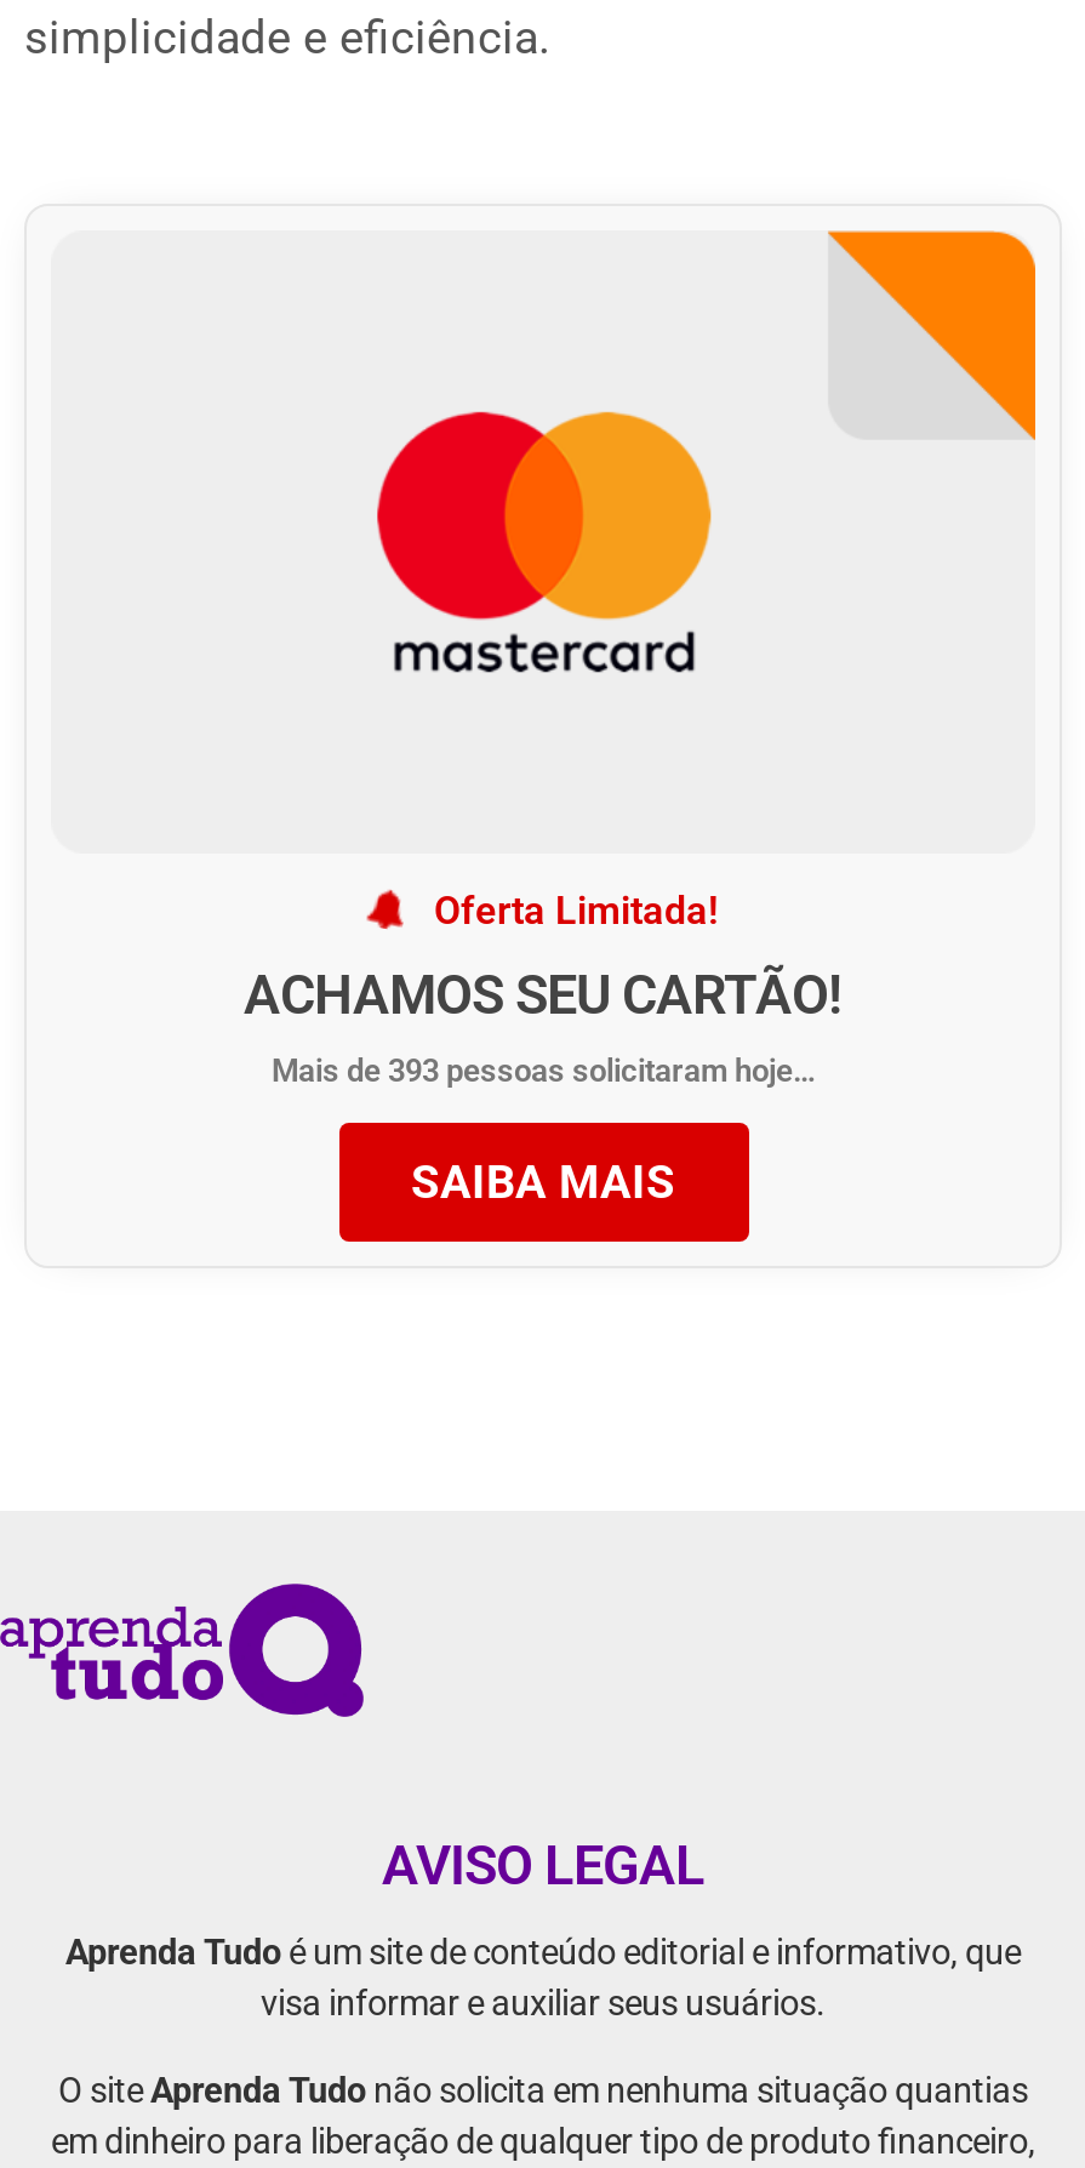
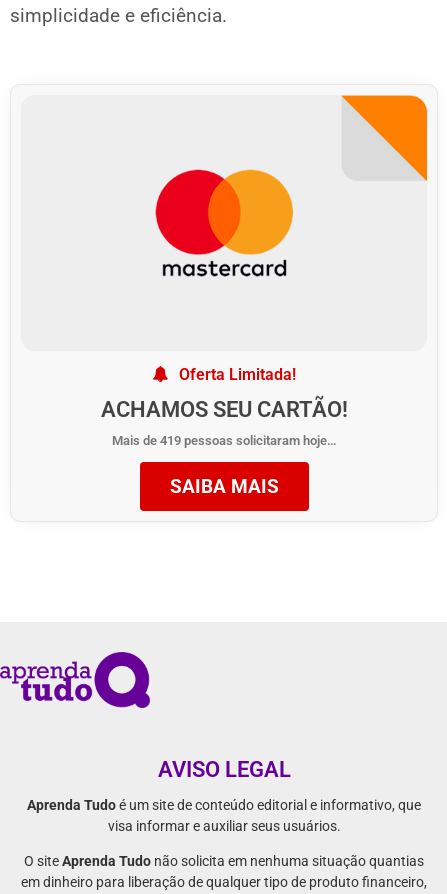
[272,1051,815,1087] Mais de 393 pessoas solicitaram hoje… -> [112,433,336,448] Mais de 419 pessoas solicitaram hoje…

